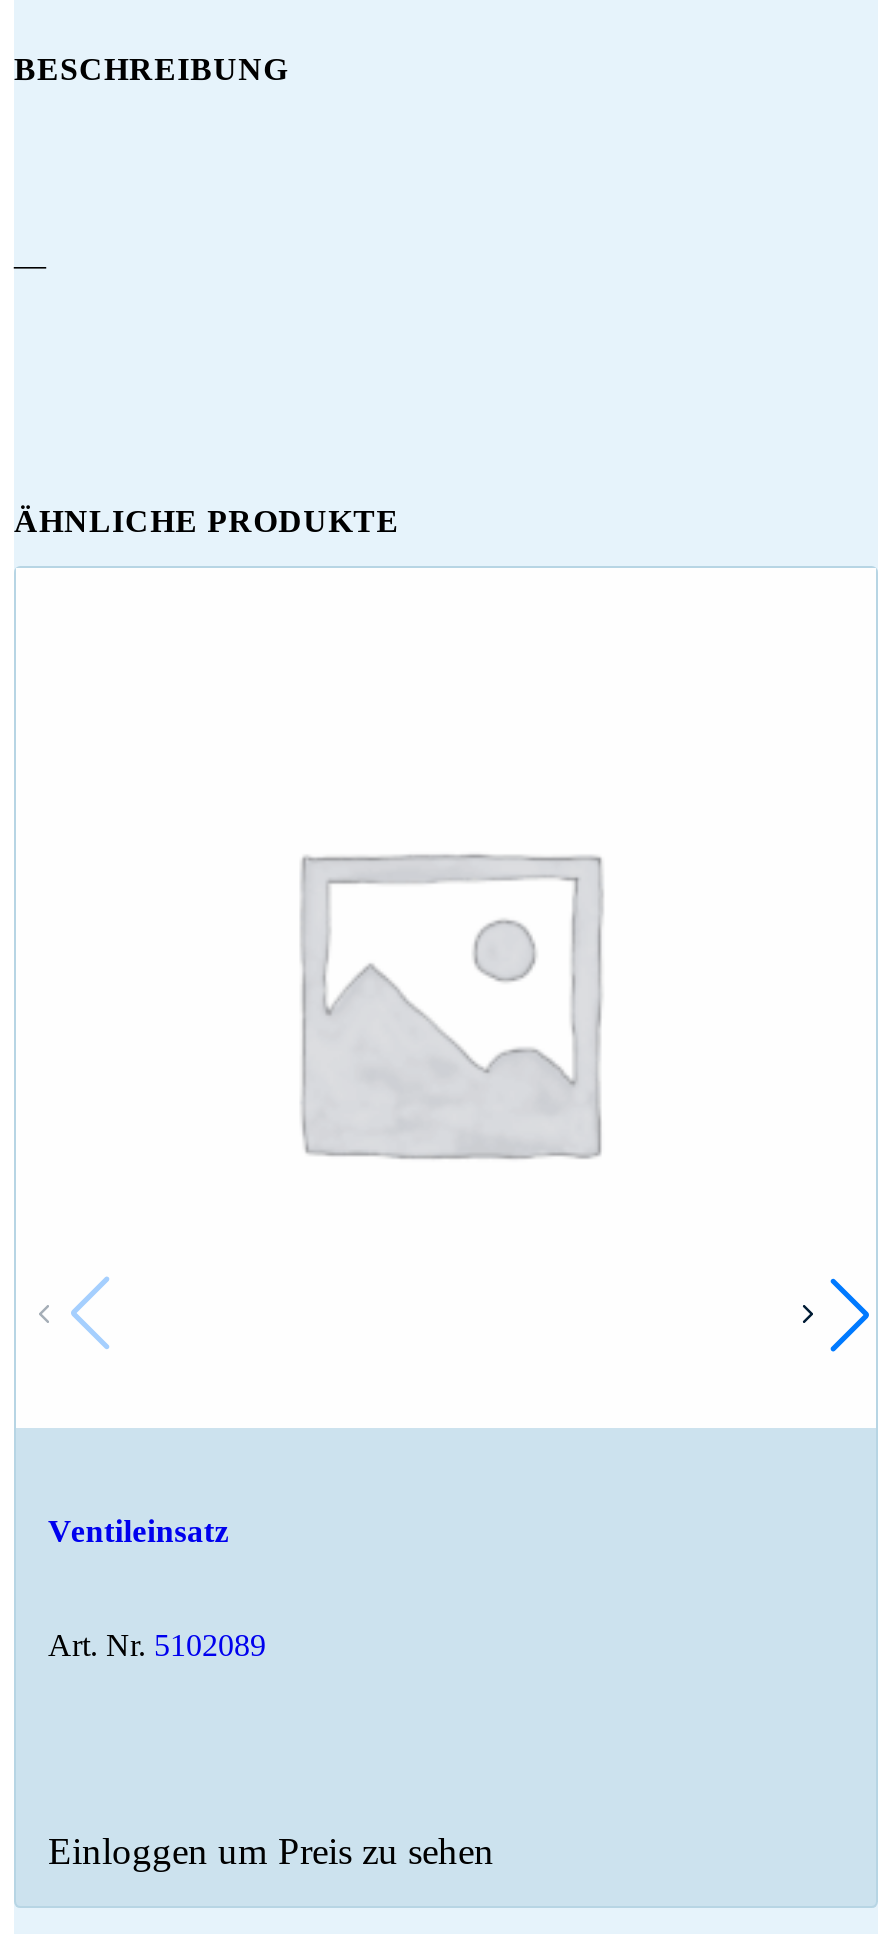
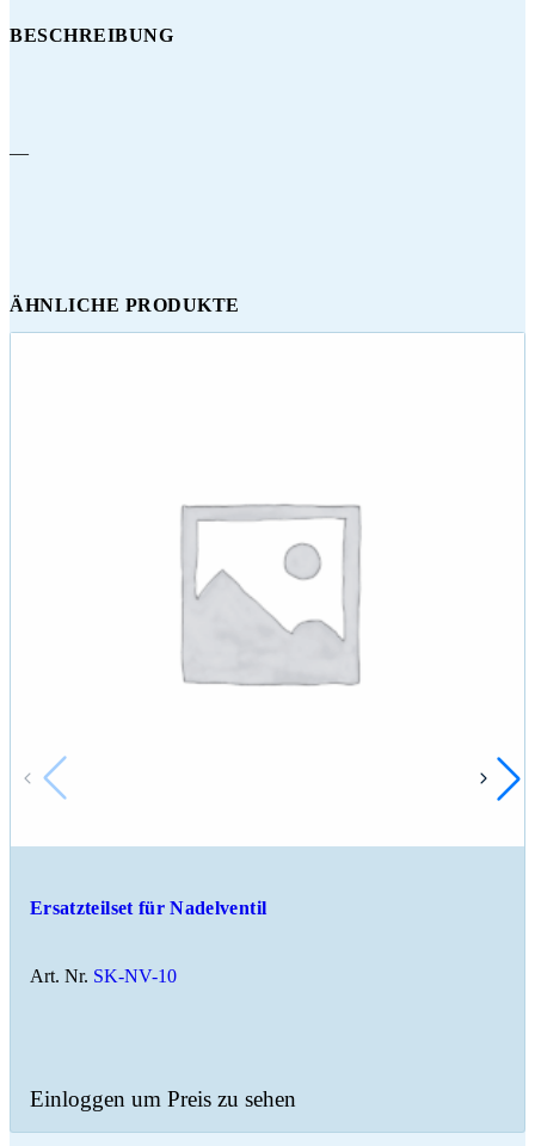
[48,1514,229,1548] Ventileinsatz -> [30,897,267,918] Ersatzteilset für Nadelventil
[48,1628,266,1662] Art. Nr. 5102089 -> [30,966,177,986] Art. Nr. SK-NV-10

